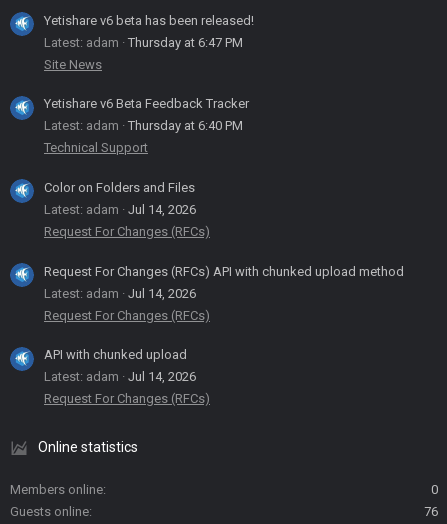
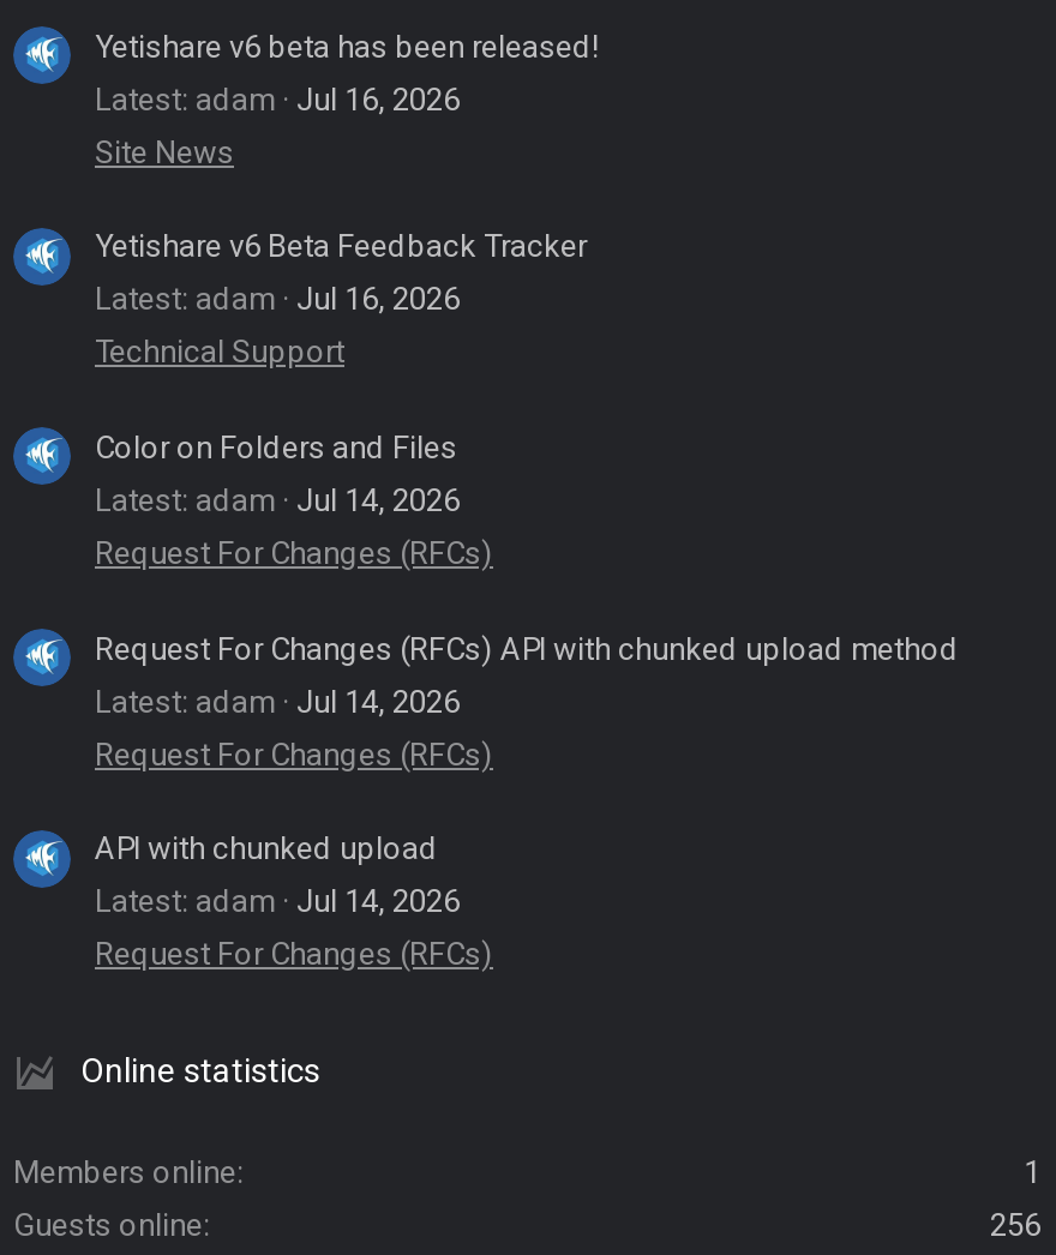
[44,35,243,50] Latest: adam Thursday at 6:47 PM -> [95,81,460,117] Latest: adam Jul 16, 2026
[44,118,243,133] Latest: adam Thursday at 6:40 PM -> [95,281,460,317] Latest: adam Jul 16, 2026
[431,482,438,497] 0 -> [1024,1155,1040,1191] 1
[424,504,438,519] 76 -> [990,1208,1040,1244] 256

